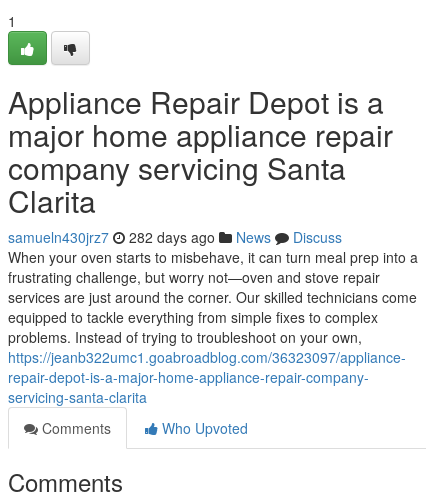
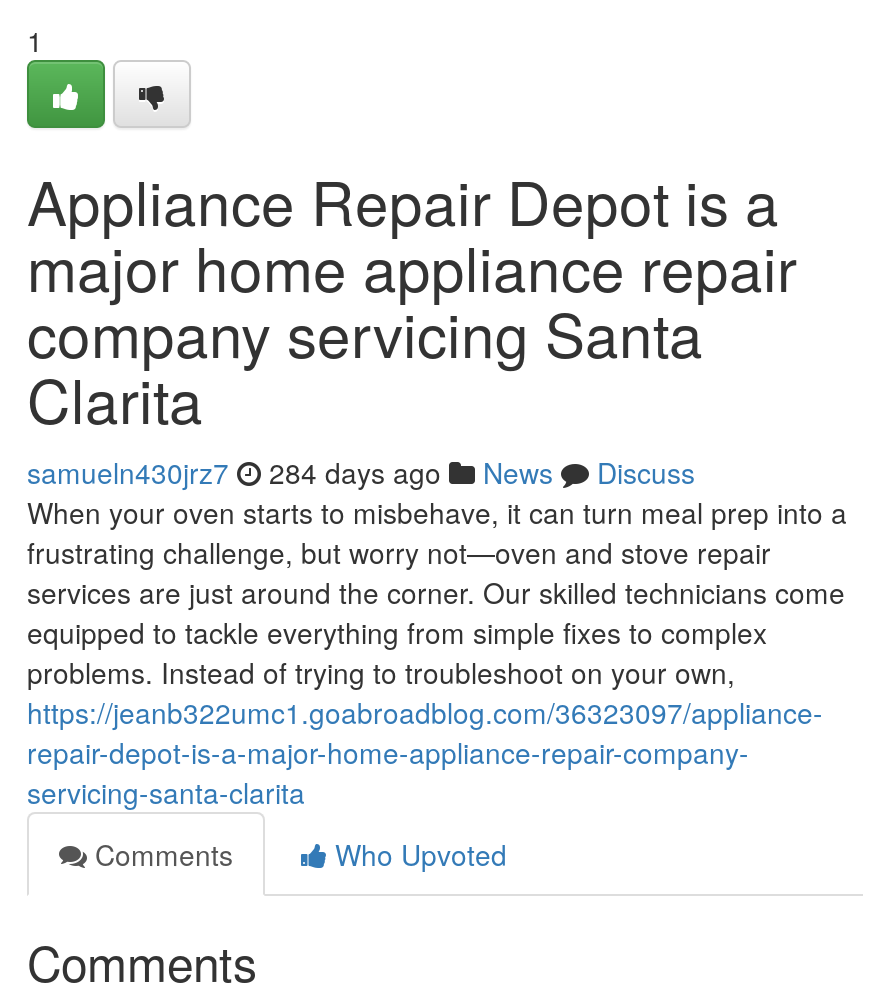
[8,227,342,247] samueln430jrz7 282 days ago News Discuss -> [27,452,695,492] samueln430jrz7 284 days ago News Discuss

